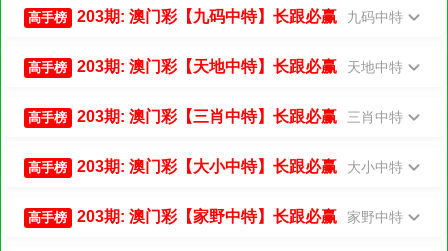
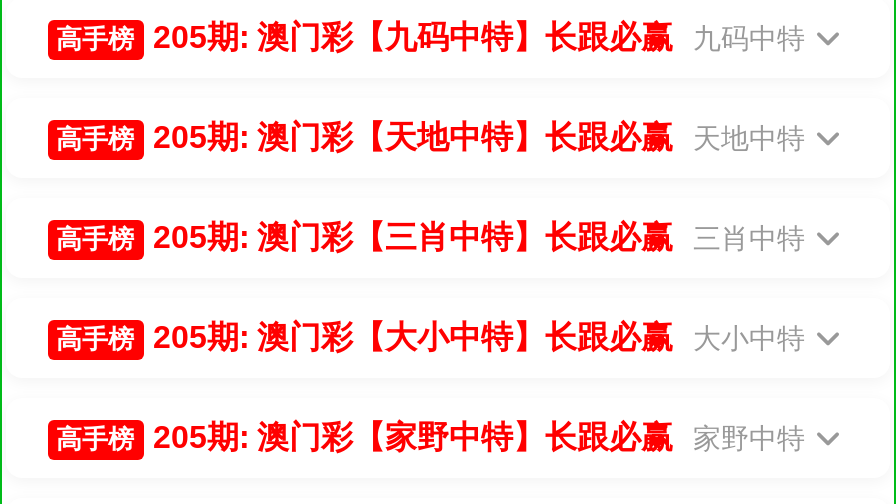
[76,8,336,25] 203期: 澳门彩【九码中特】长跟必赢 -> [153,19,673,53] 205期: 澳门彩【九码中特】长跟必赢
[76,58,336,75] 203期: 澳门彩【天地中特】长跟必赢 -> [153,119,673,153] 205期: 澳门彩【天地中特】长跟必赢
[76,108,336,125] 203期: 澳门彩【三肖中特】长跟必赢 -> [153,219,673,253] 205期: 澳门彩【三肖中特】长跟必赢
[76,158,336,175] 203期: 澳门彩【大小中特】长跟必赢 -> [153,319,673,353] 205期: 澳门彩【大小中特】长跟必赢
[76,208,336,225] 203期: 澳门彩【家野中特】长跟必赢 -> [153,419,673,453] 205期: 澳门彩【家野中特】长跟必赢

